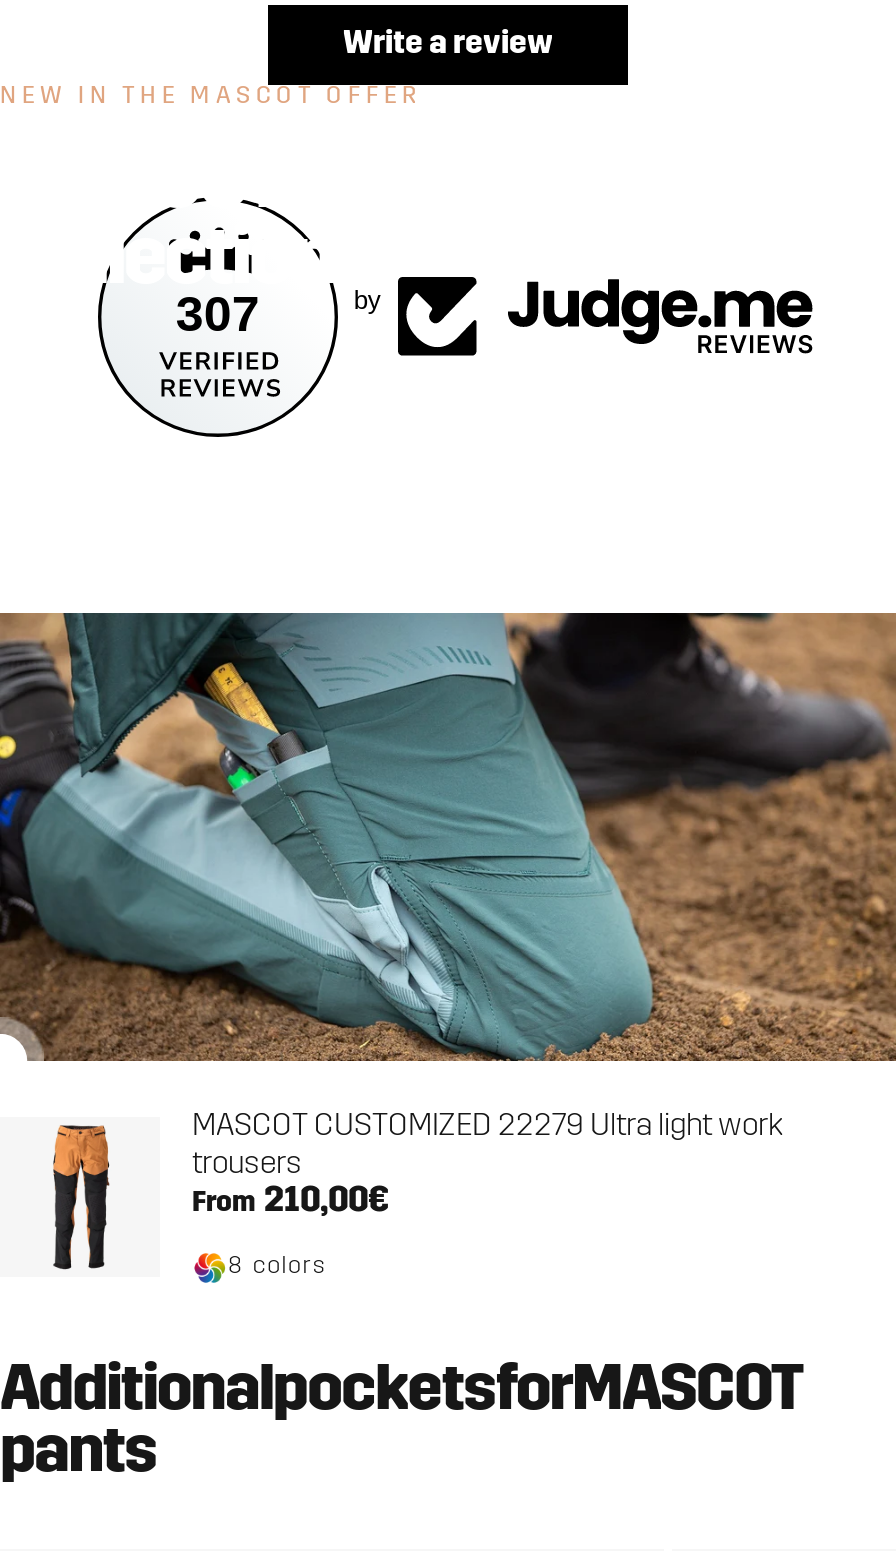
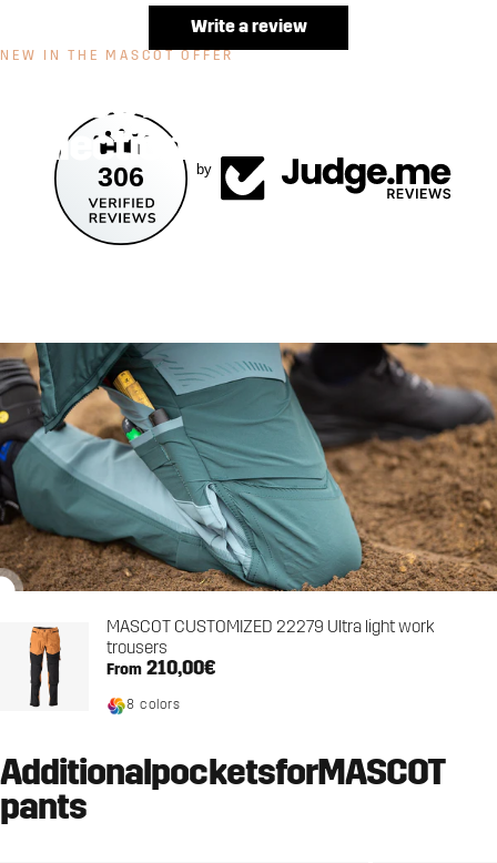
[176,285,260,341] 307 -> [97,161,144,192] 306

